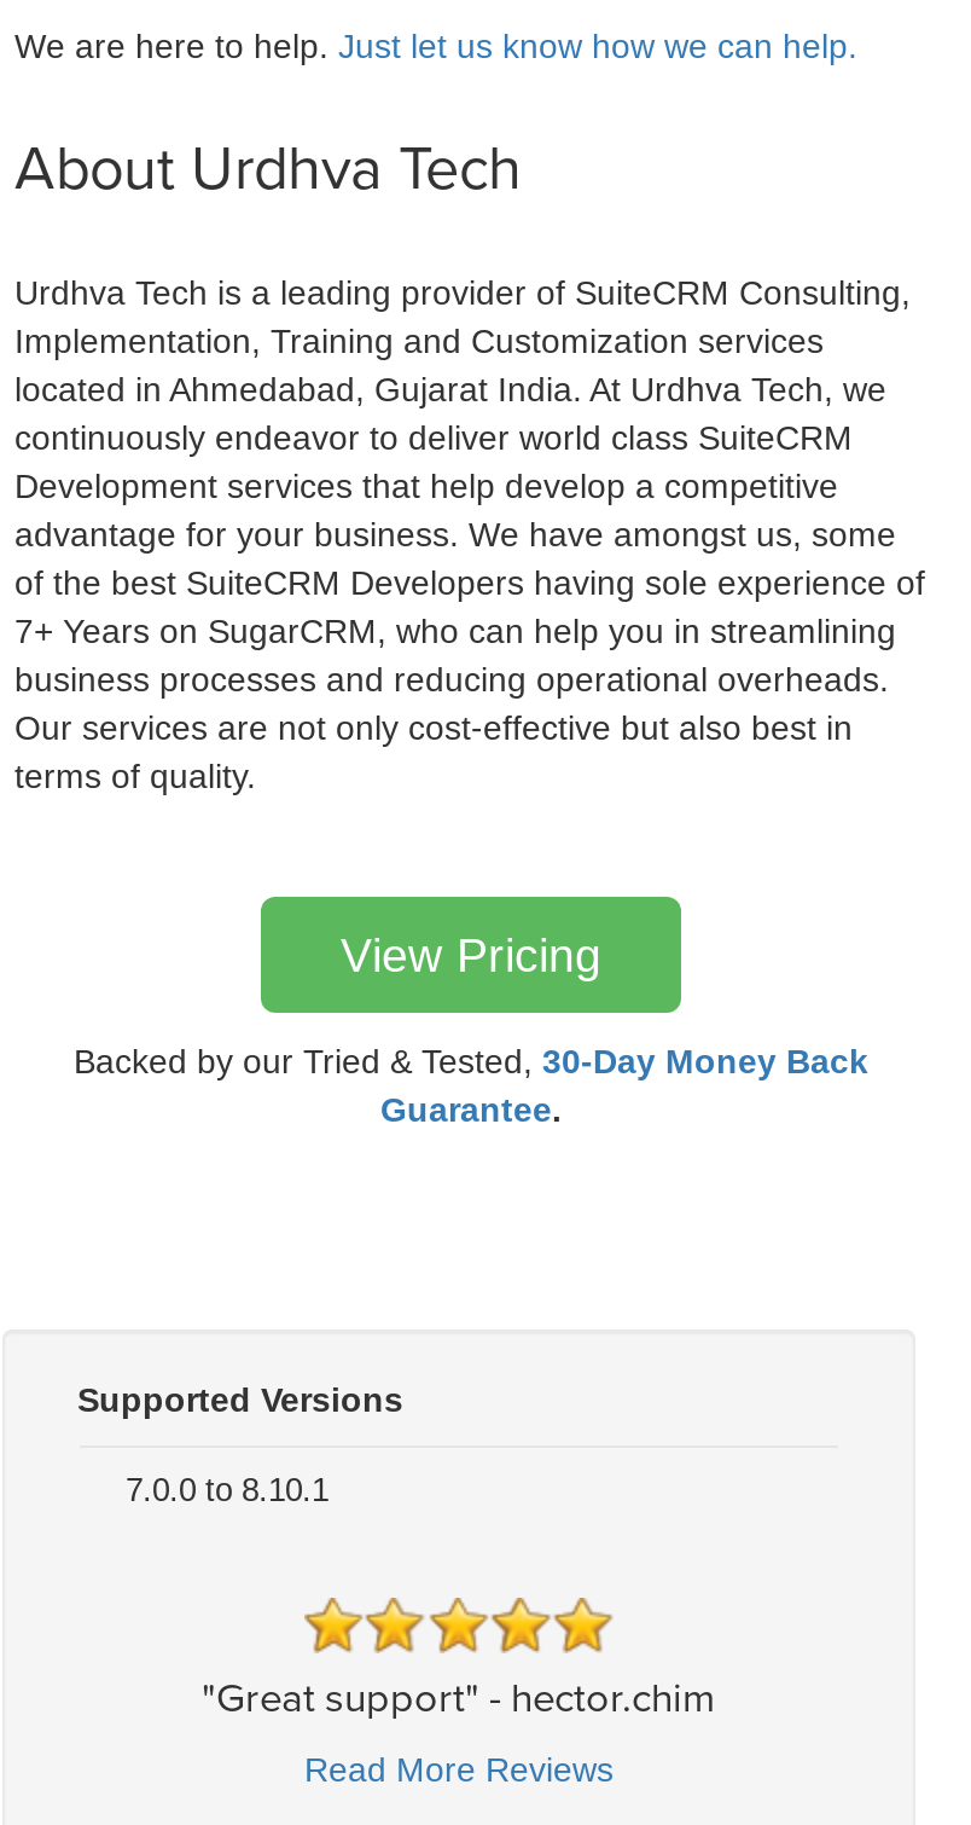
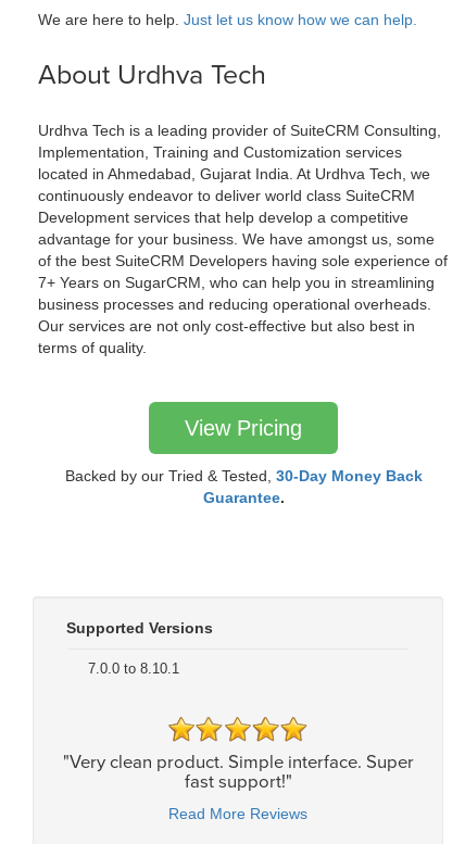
[202,1675,716,1723] "Great support" - hector.chim -> [62,752,413,793] "Very clean product. Simple interface. Super | fast support!"

